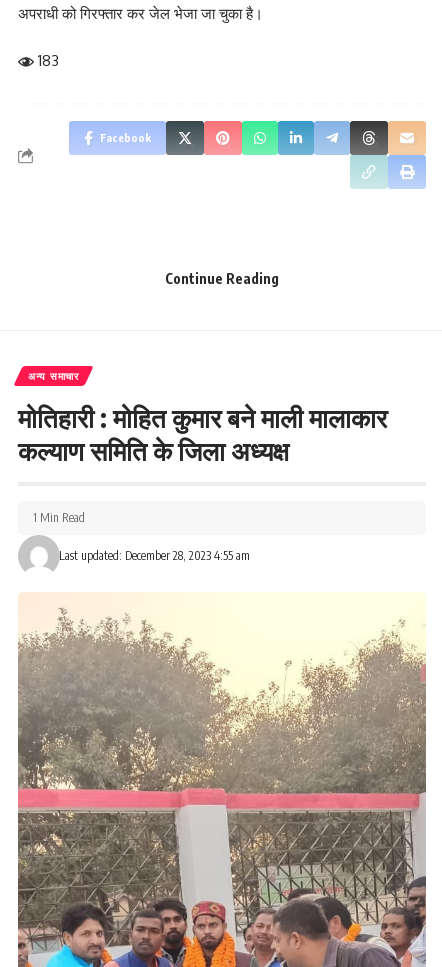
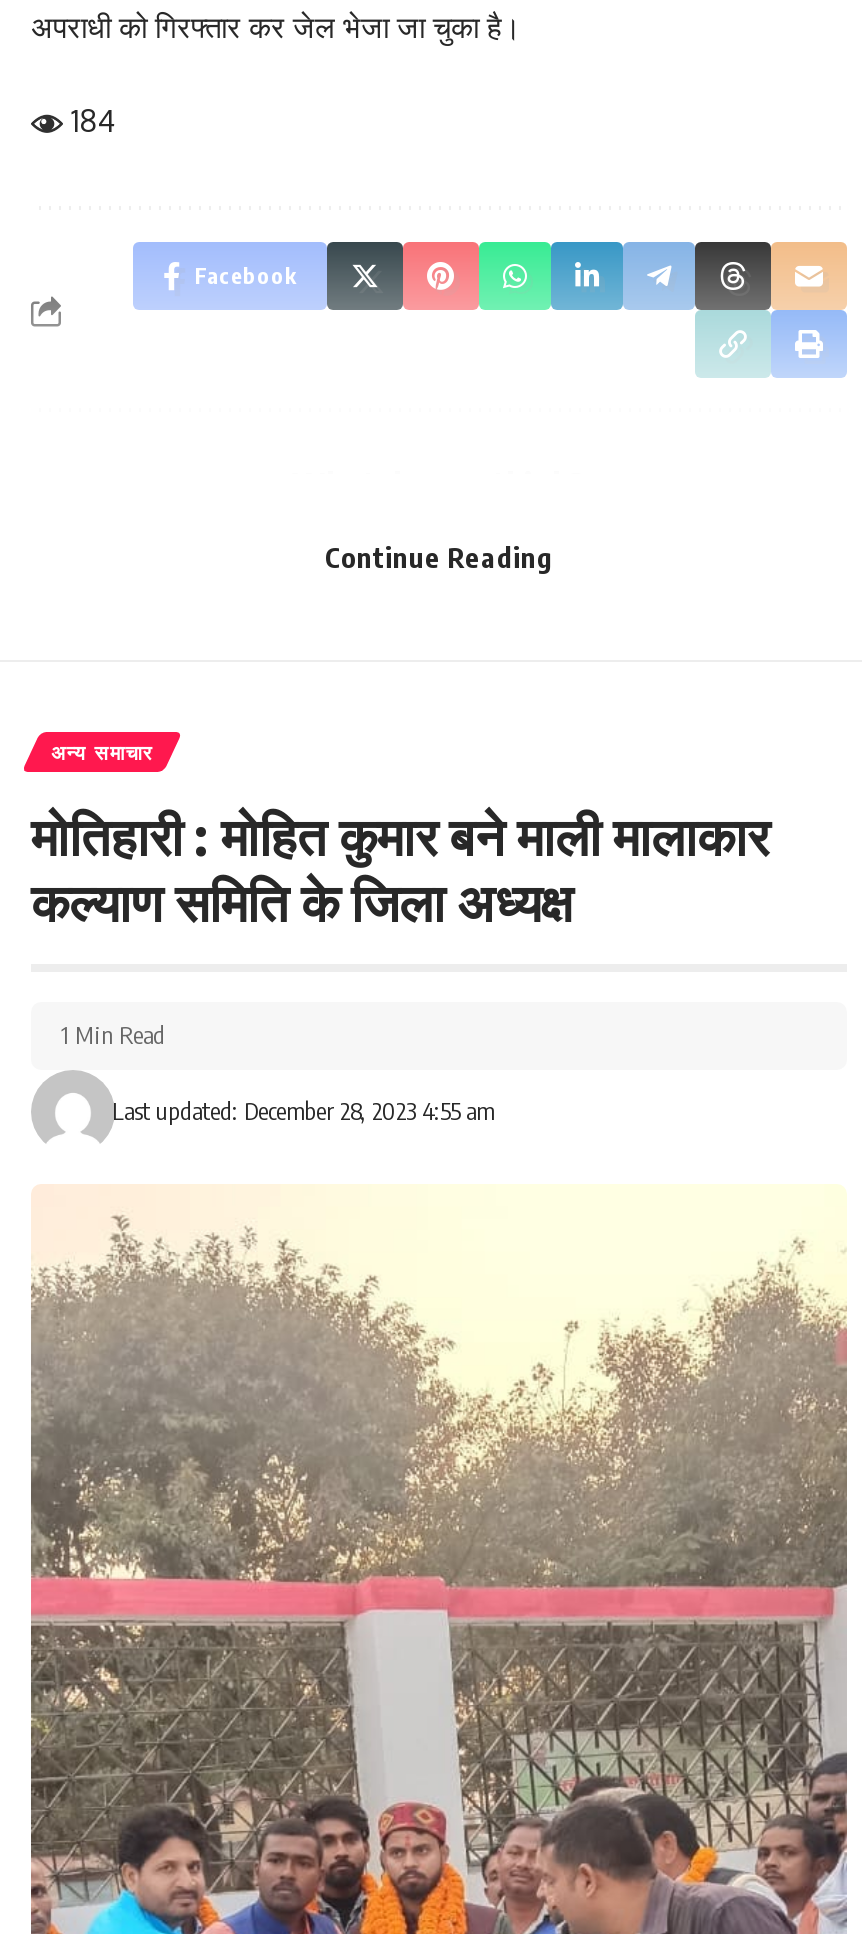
[34,51,59,70] 183 -> [63,102,115,140] 184

